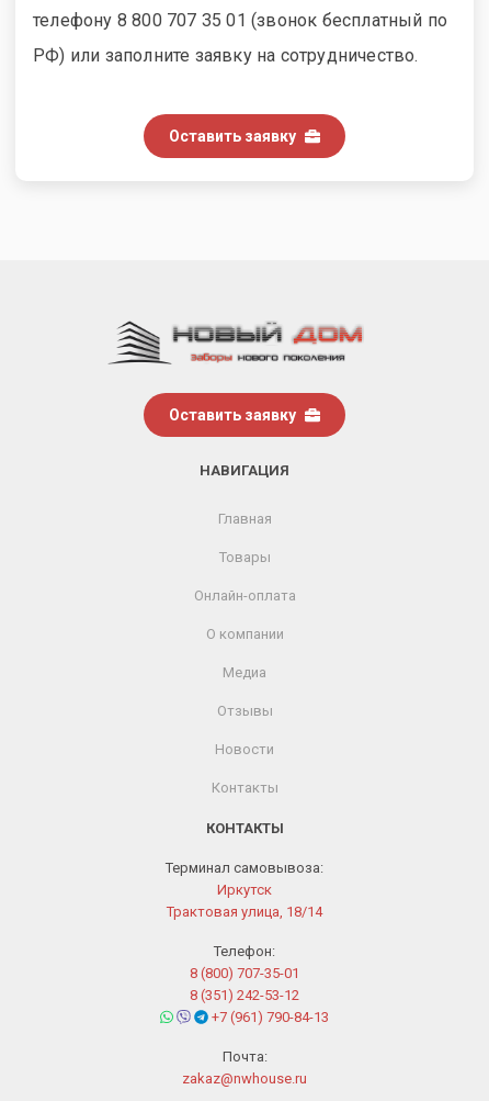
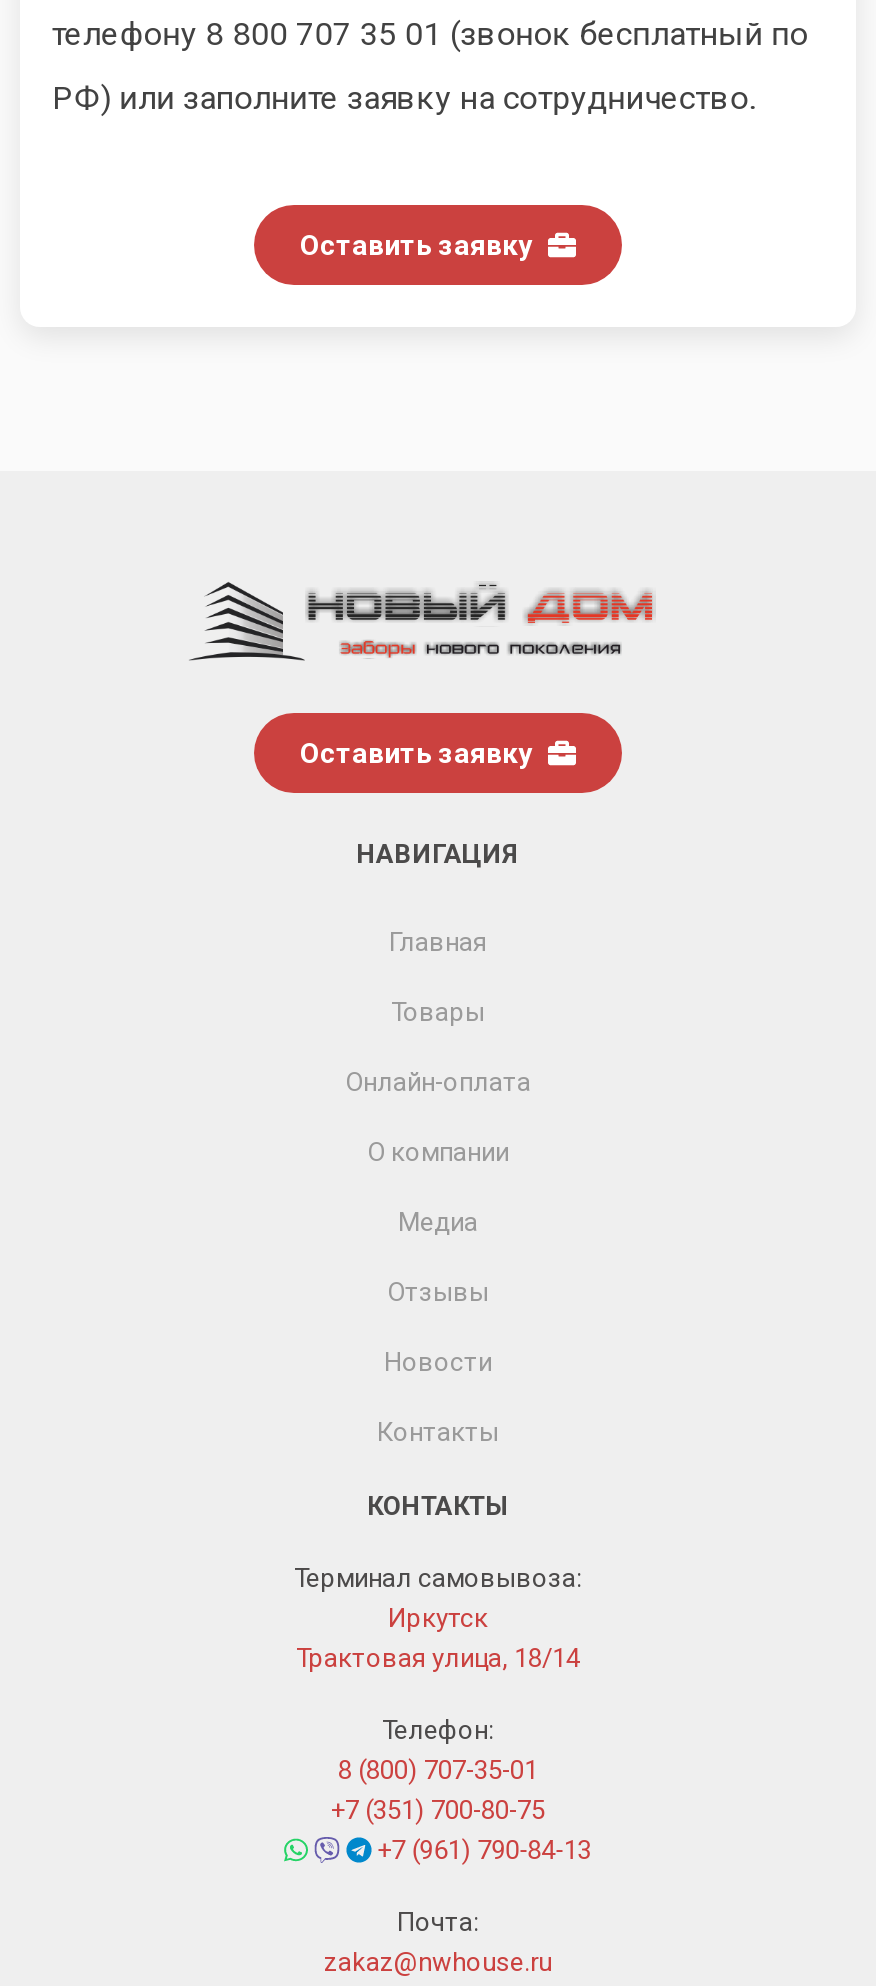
[190,987,299,1003] 8 (351) 242-53-12 -> [331,1795,545,1825] +7 (351) 700-80-75

